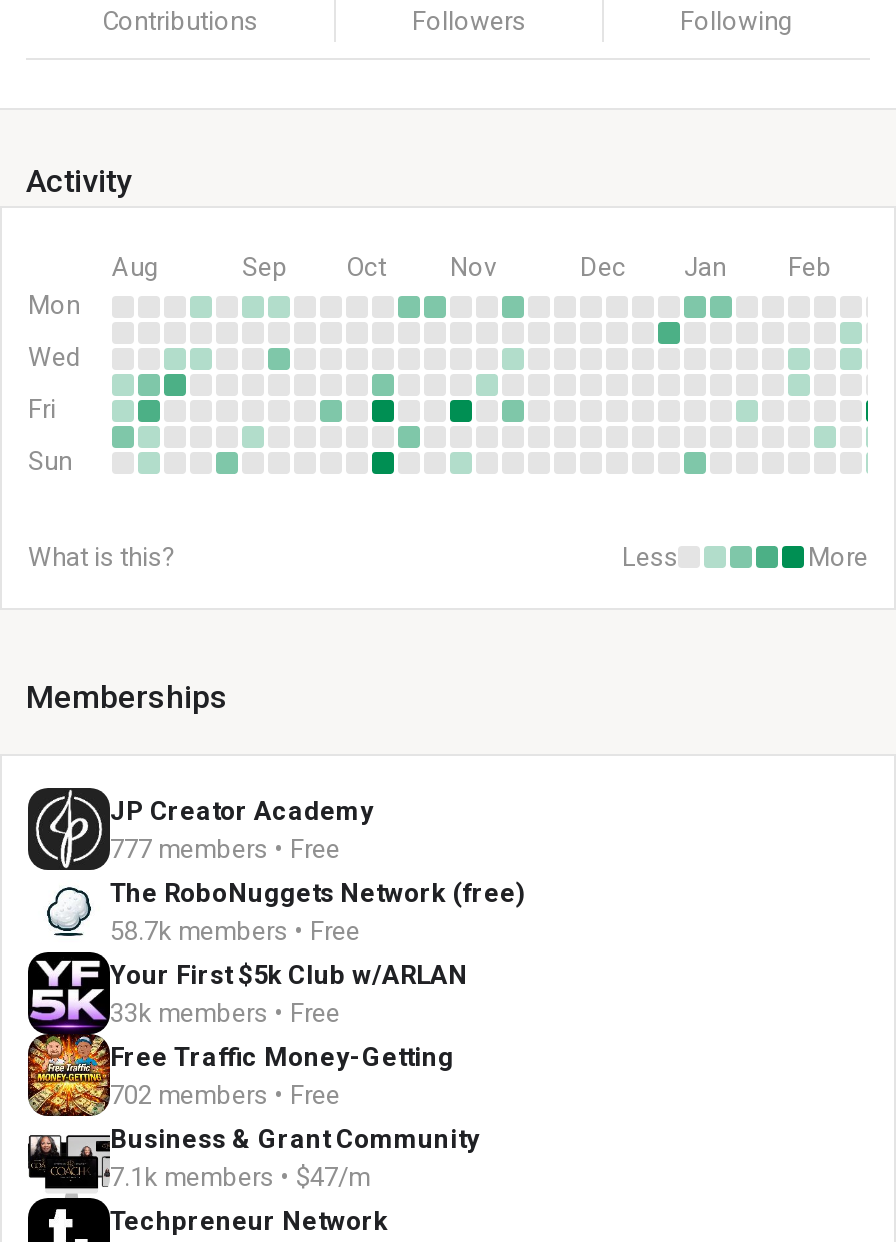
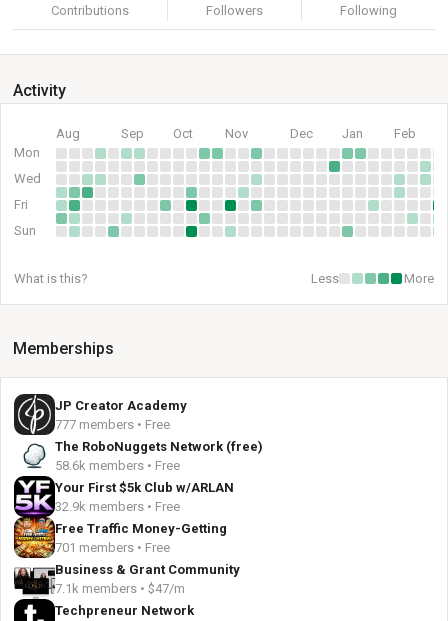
[110,916,360,946] 58.7k members • Free -> [55,458,180,473] 58.6k members • Free
[110,998,340,1028] 33k members • Free -> [55,499,180,514] 32.9k members • Free
[110,1080,340,1110] 702 members • Free -> [55,540,170,555] 701 members • Free

